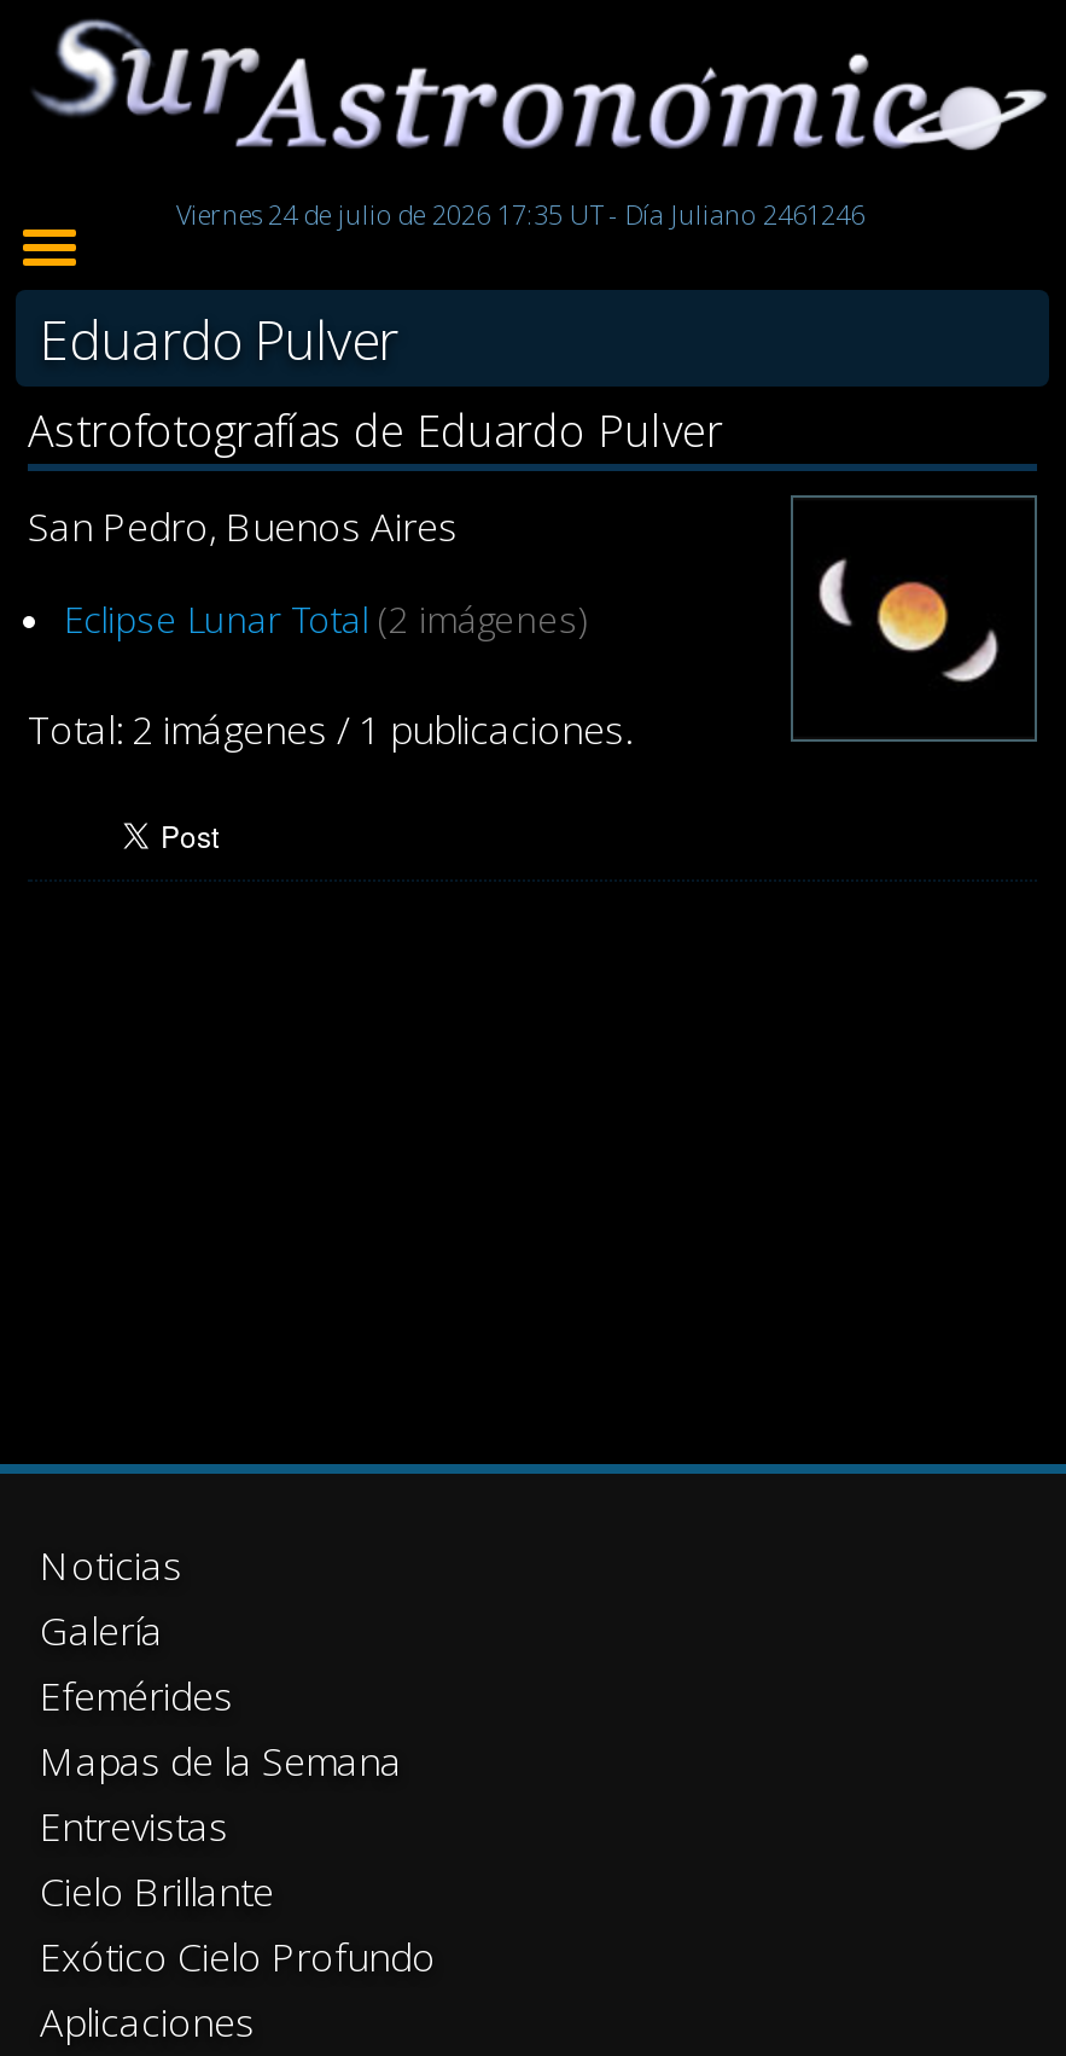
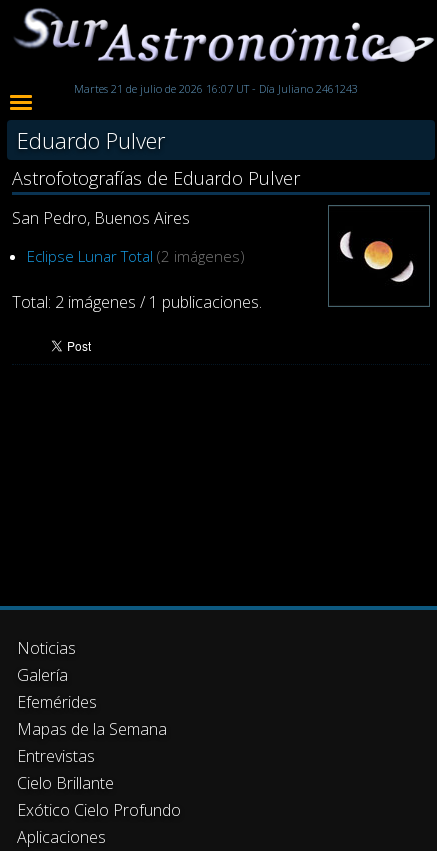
[176,196,864,232] Viernes 24 de julio de 2026 17:35 UT - Día Juliano 2461246 -> [74,81,358,96] Martes 21 de julio de 2026 16:07 UT - Día Juliano 2461243

